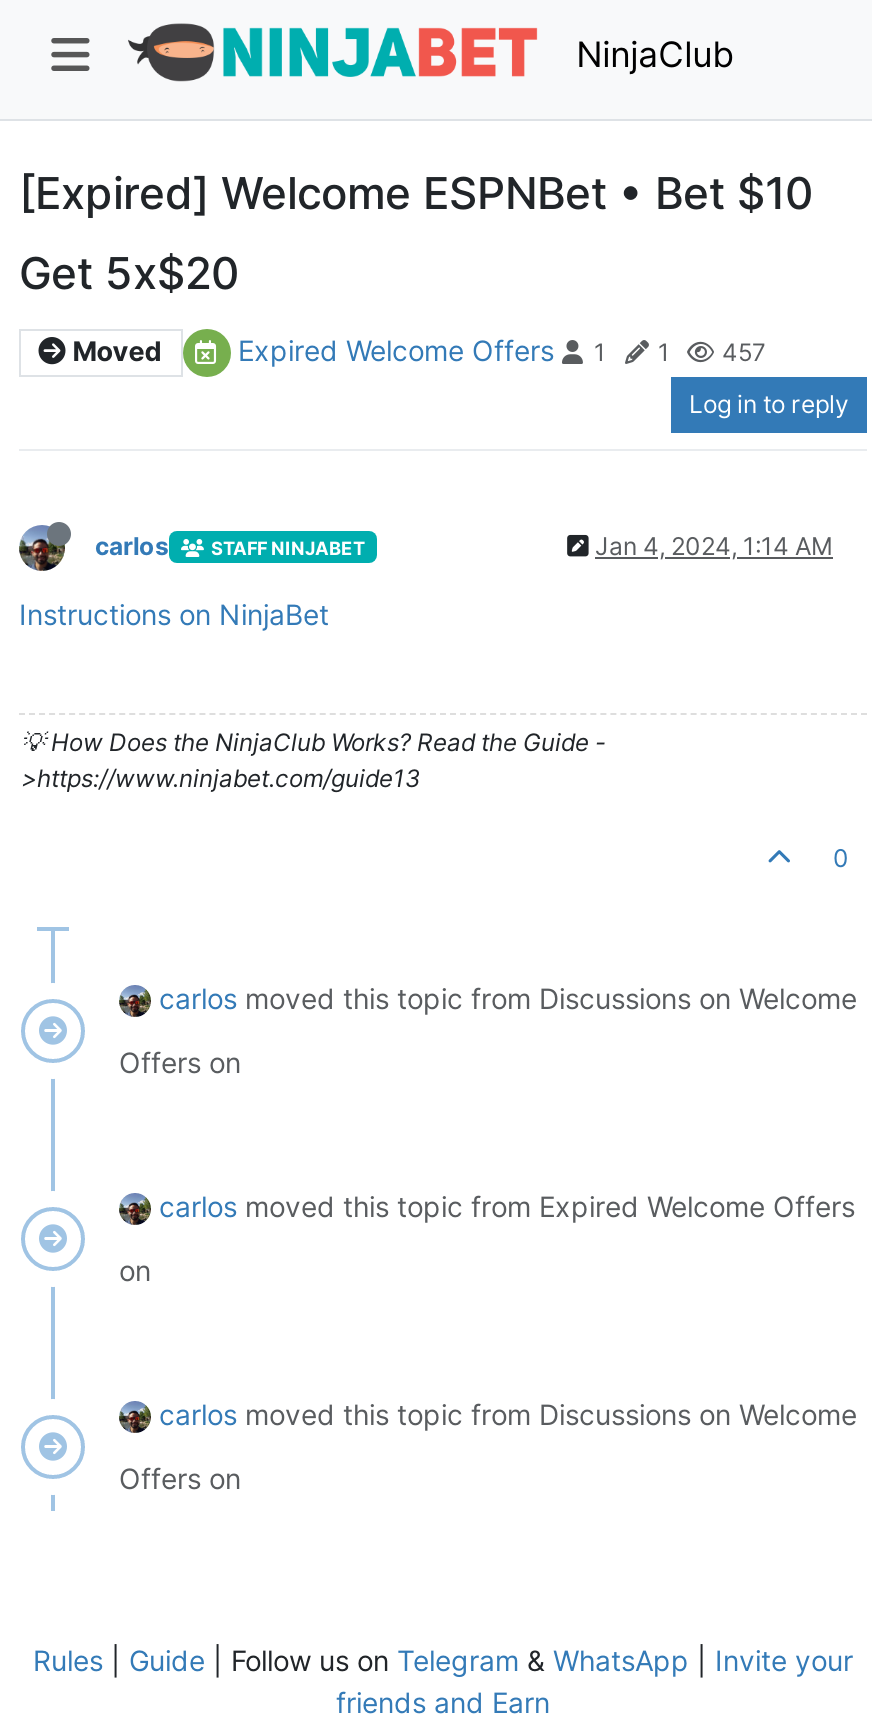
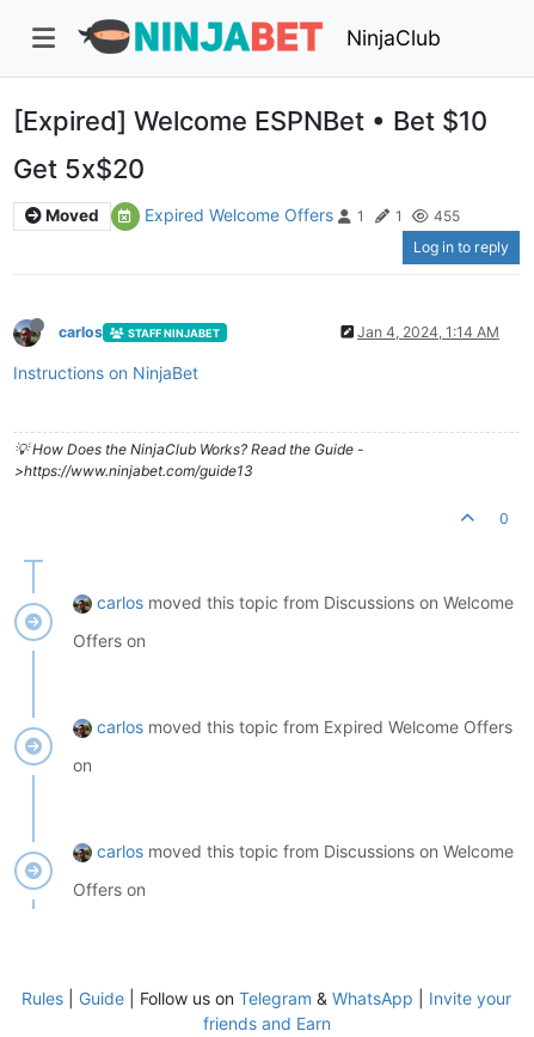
[238,333,766,368] Expired Welcome Offers 1 1 457 -> [144,204,459,225] Expired Welcome Offers 1 1 455

